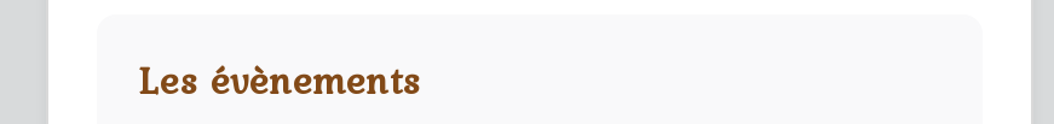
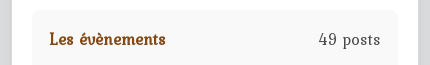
none -> [318,27,381,51] 49 posts

